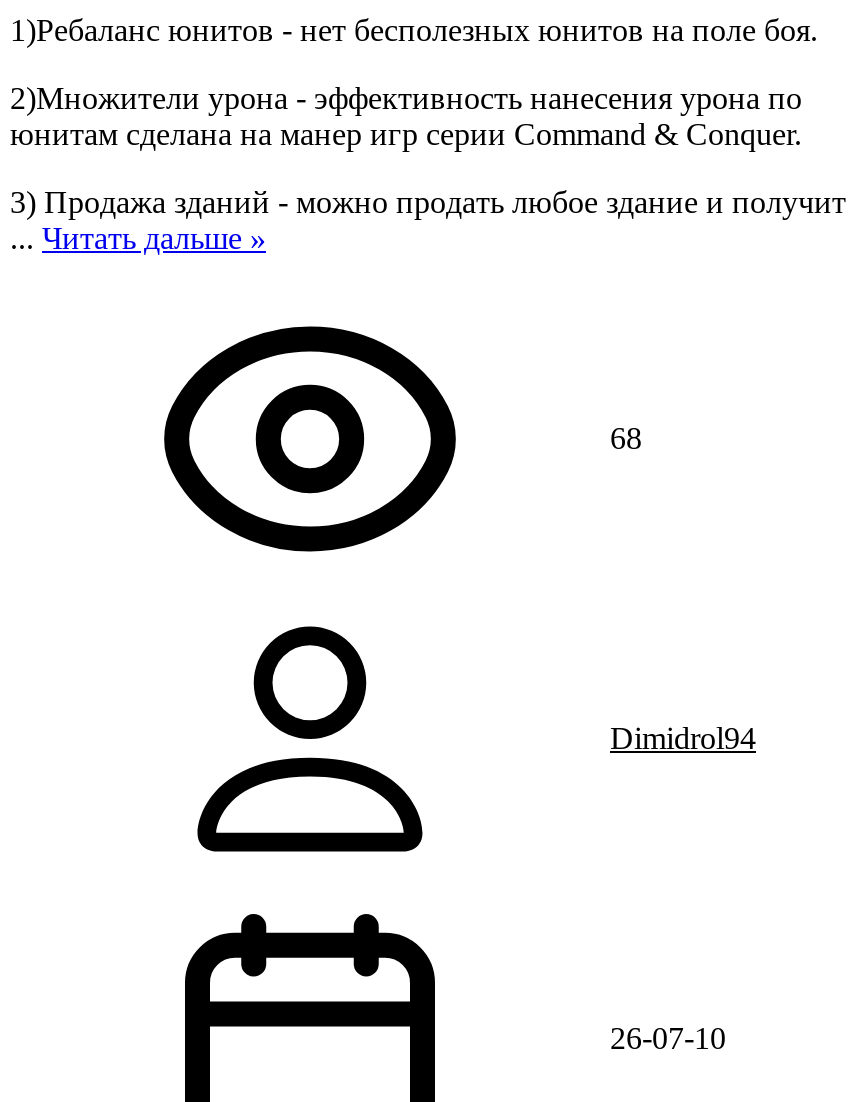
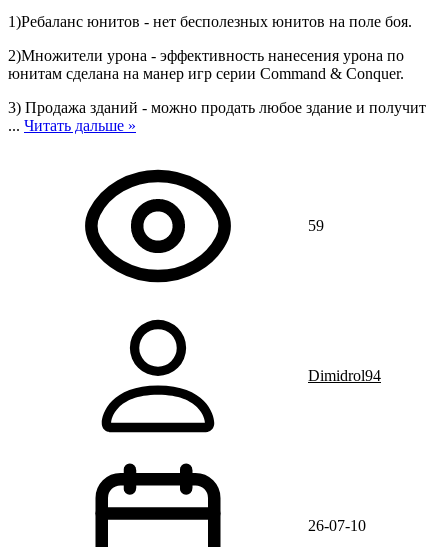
[610,420,642,454] 68 -> [308,217,324,234] 59

